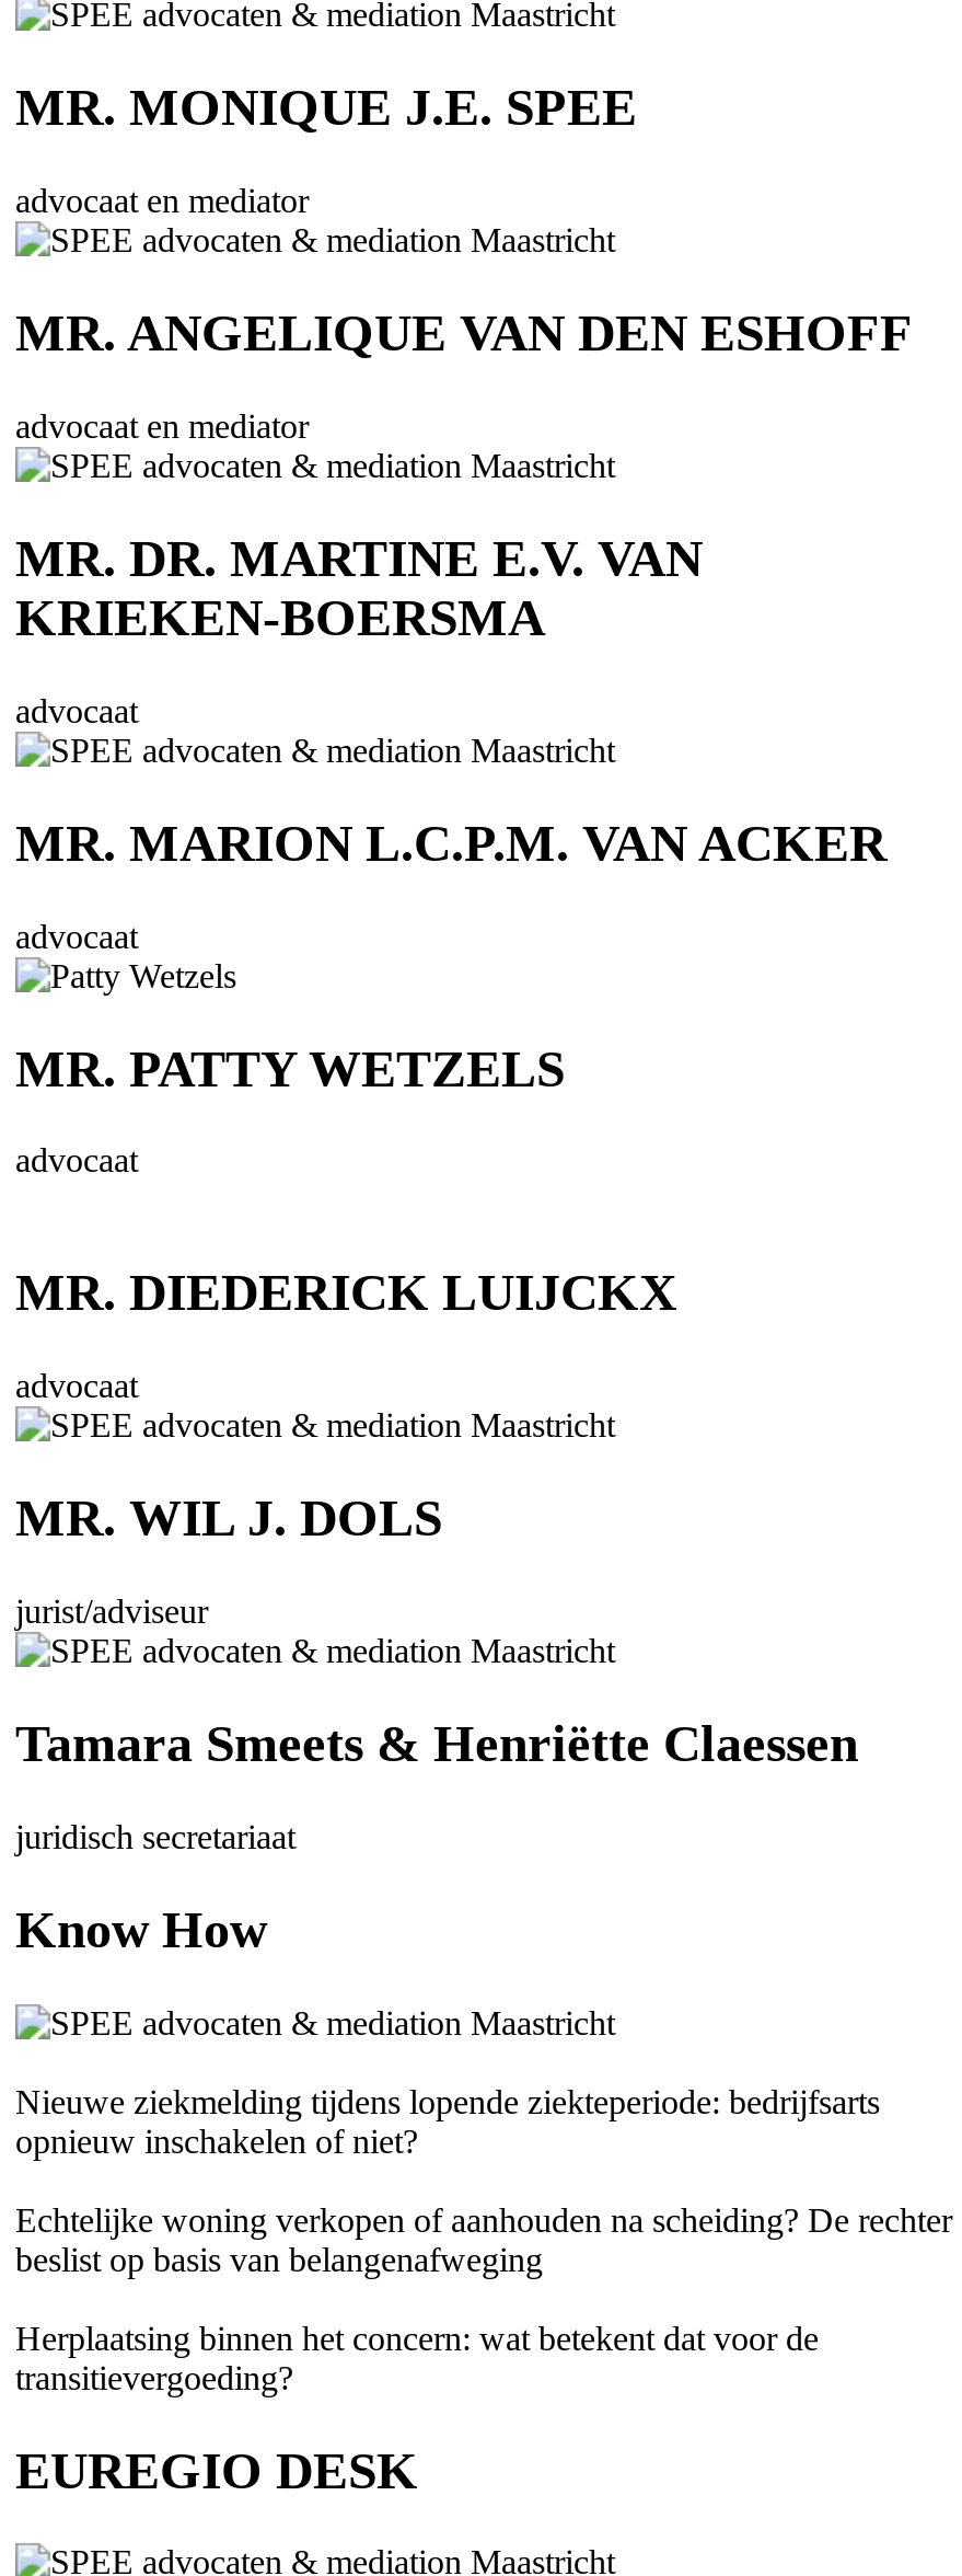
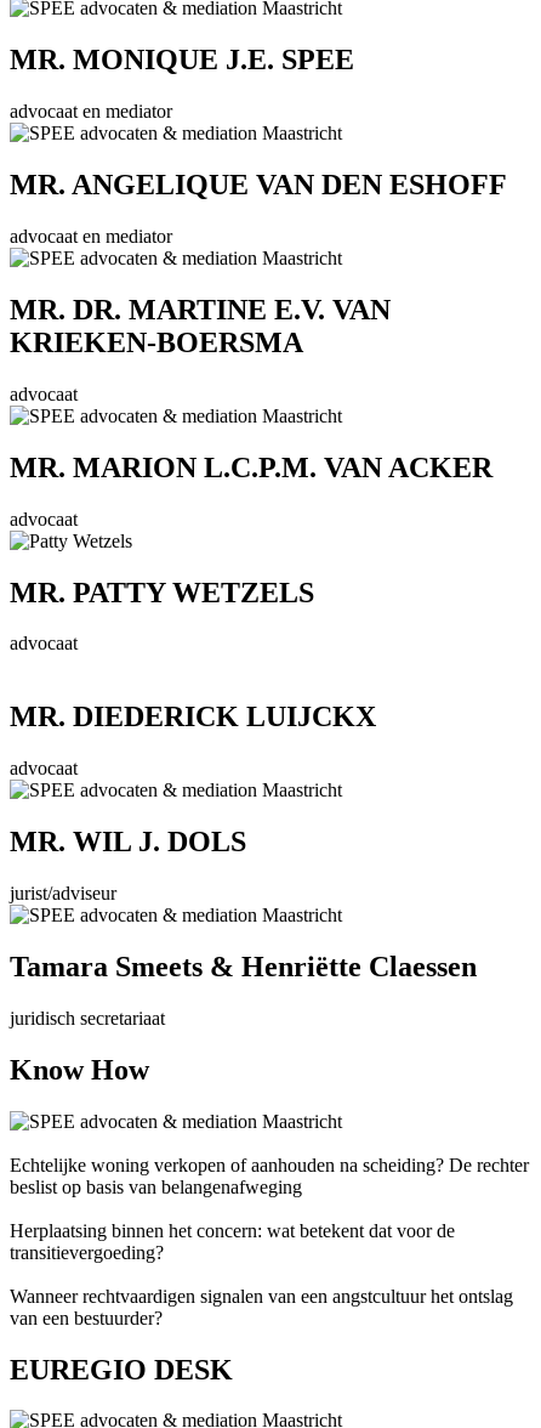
[15,2082,880,2159] Nieuwe ziekmelding tijdens lopende ziekteperiode: bedrijfsarts | opnieuw inschakelen of niet? -> none
moved [15,2201,952,2396] -> [10,1154,529,1262]: Echtelijke woning verkopen of aanhouden na scheiding? De rechter | beslist op basis van belangenafweging | Herplaatsing binnen het concern: wat betekent dat voor de | transitievergoeding?
none -> [10,1286,513,1328] Wanneer rechtvaardigen signalen van een angstcultuur het ontslag | van een bestuurder?

